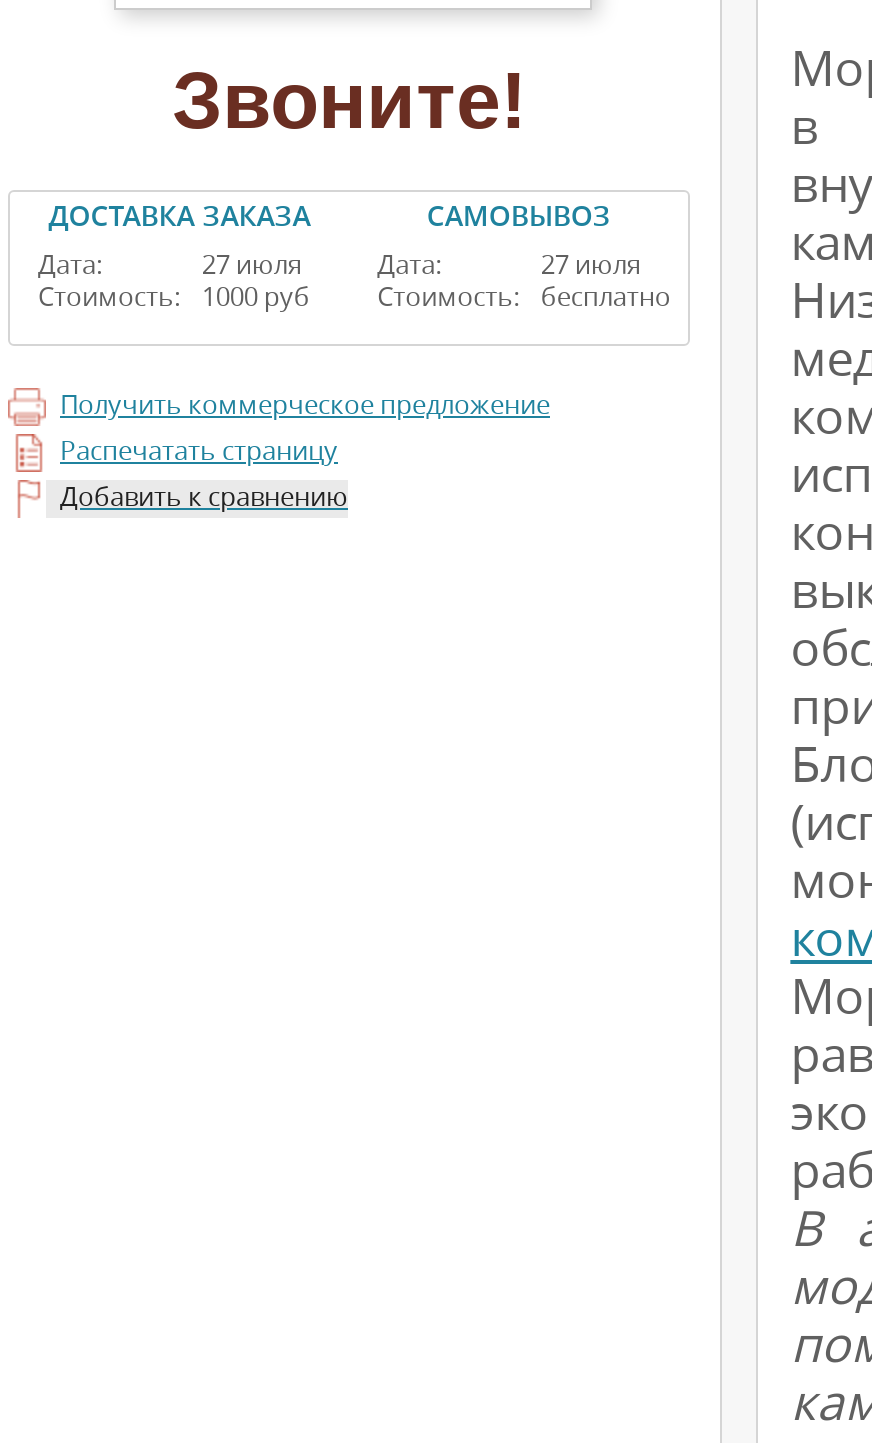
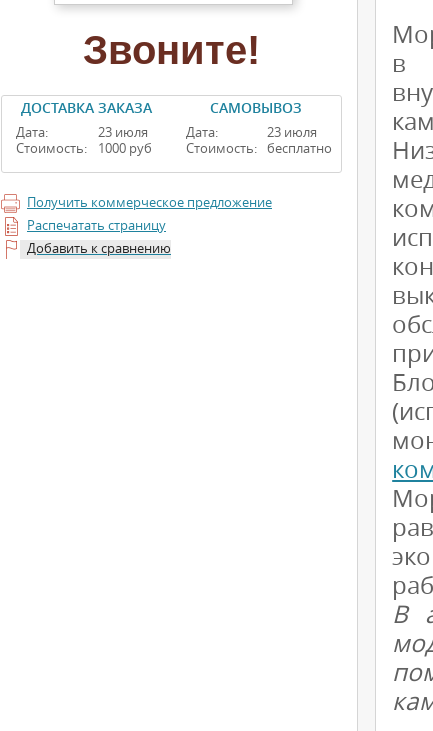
[202,248,302,282] 27 июля -> [98,124,148,141] 23 июля
[541,248,641,282] 27 июля -> [267,124,317,141] 23 июля

